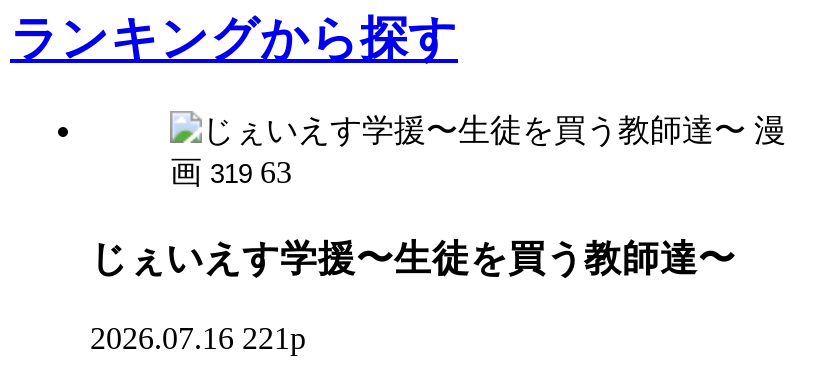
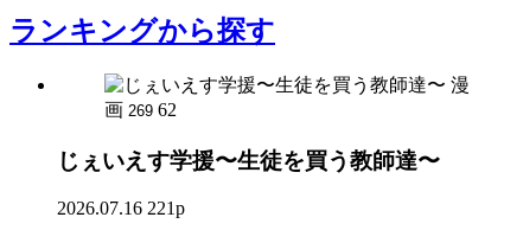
[170,155,292,189] 画 319 63 -> [104,100,177,120] 画 269 62

